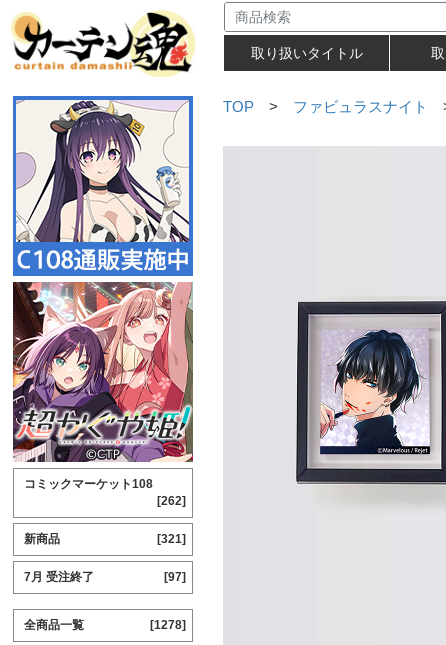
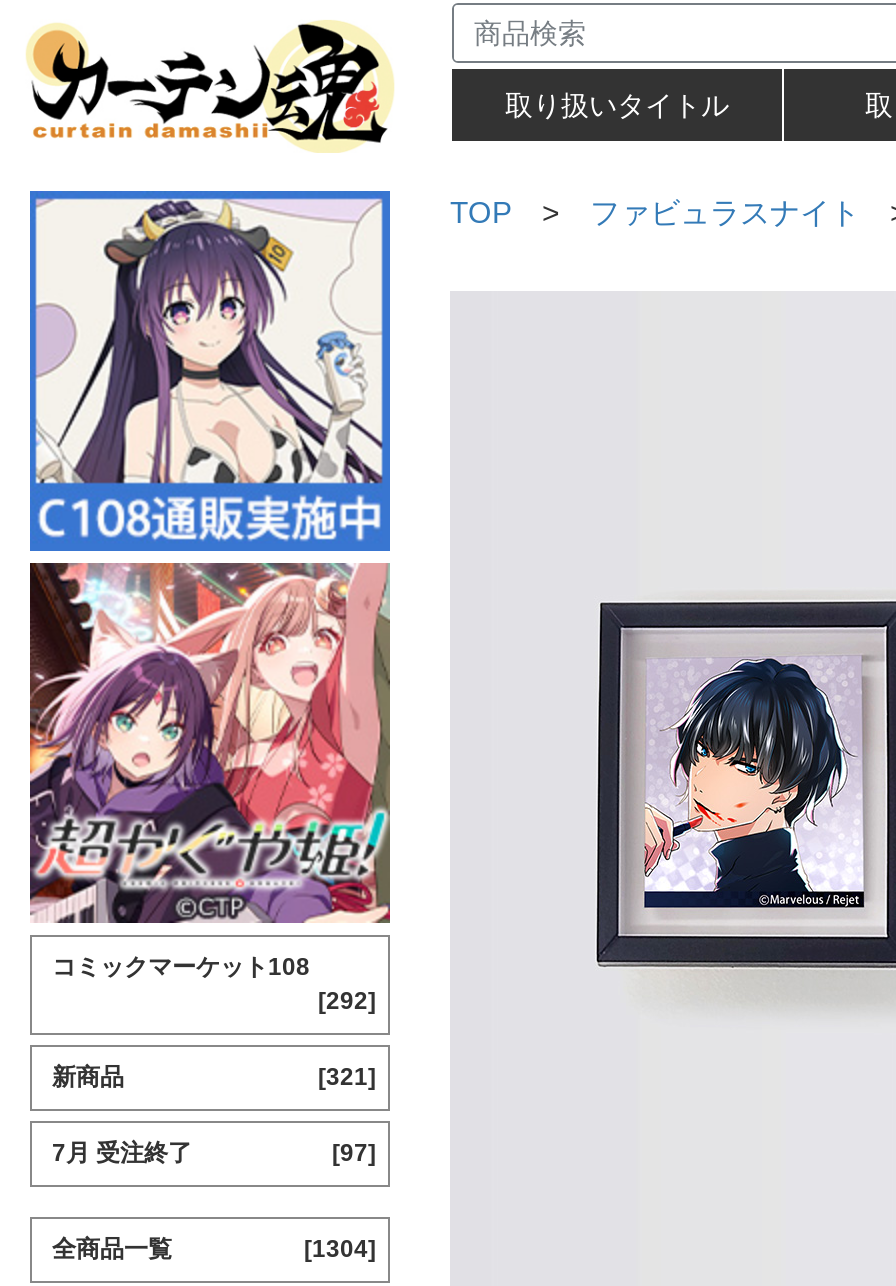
[157,494,186,508] [262] -> [318,987,376,1015] [292]
[150,618,186,632] [1278] -> [304,1235,376,1263] [1304]

